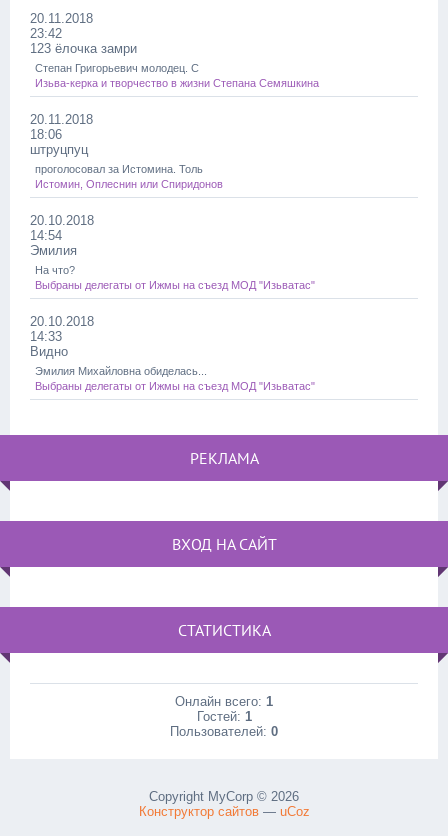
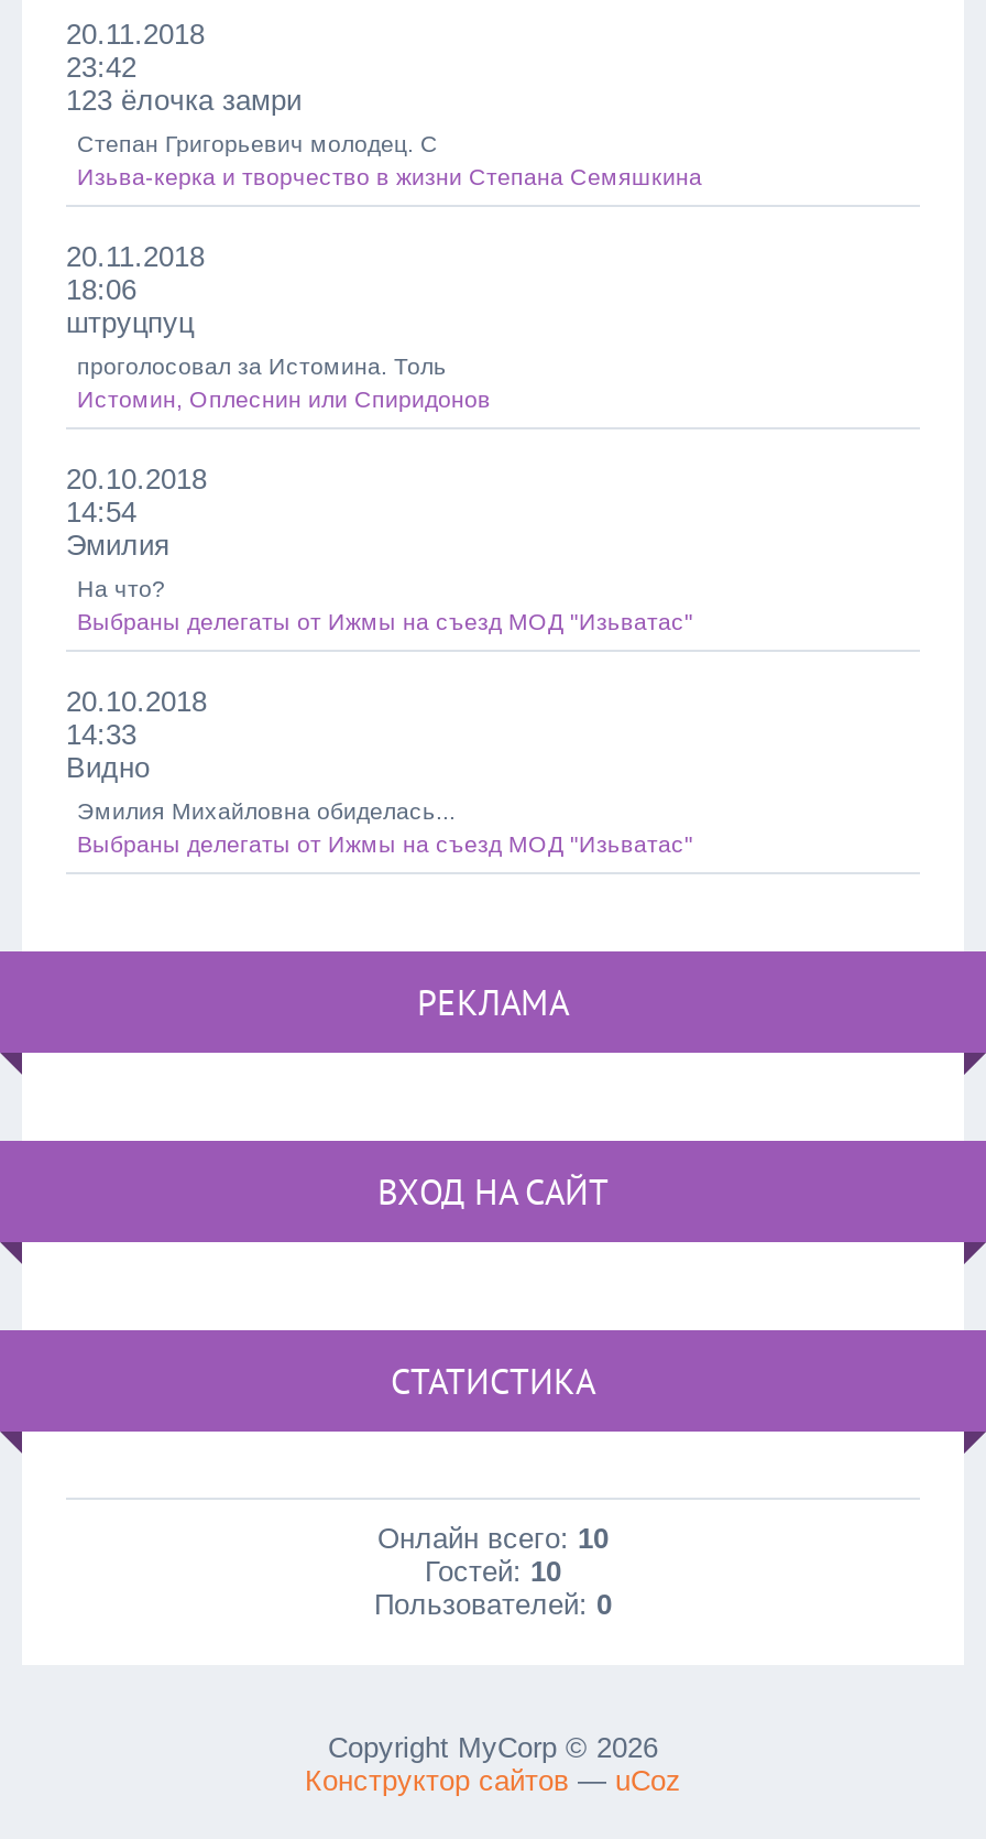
[175,694,273,709] Онлайн всего: 1 -> [377,1522,609,1555] Онлайн всего: 10
[196,709,251,724] Гостей: 1 -> [425,1555,561,1588] Гостей: 10

